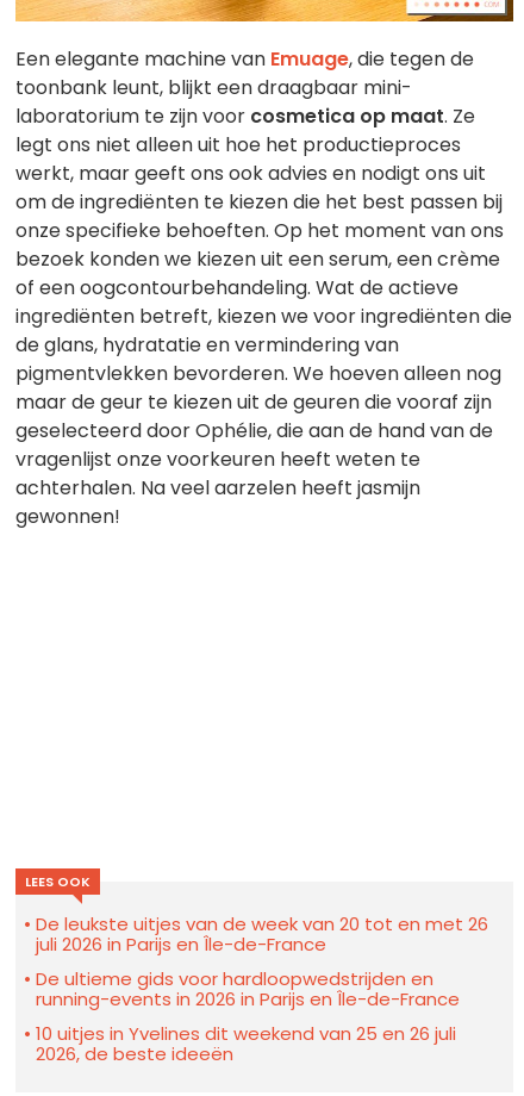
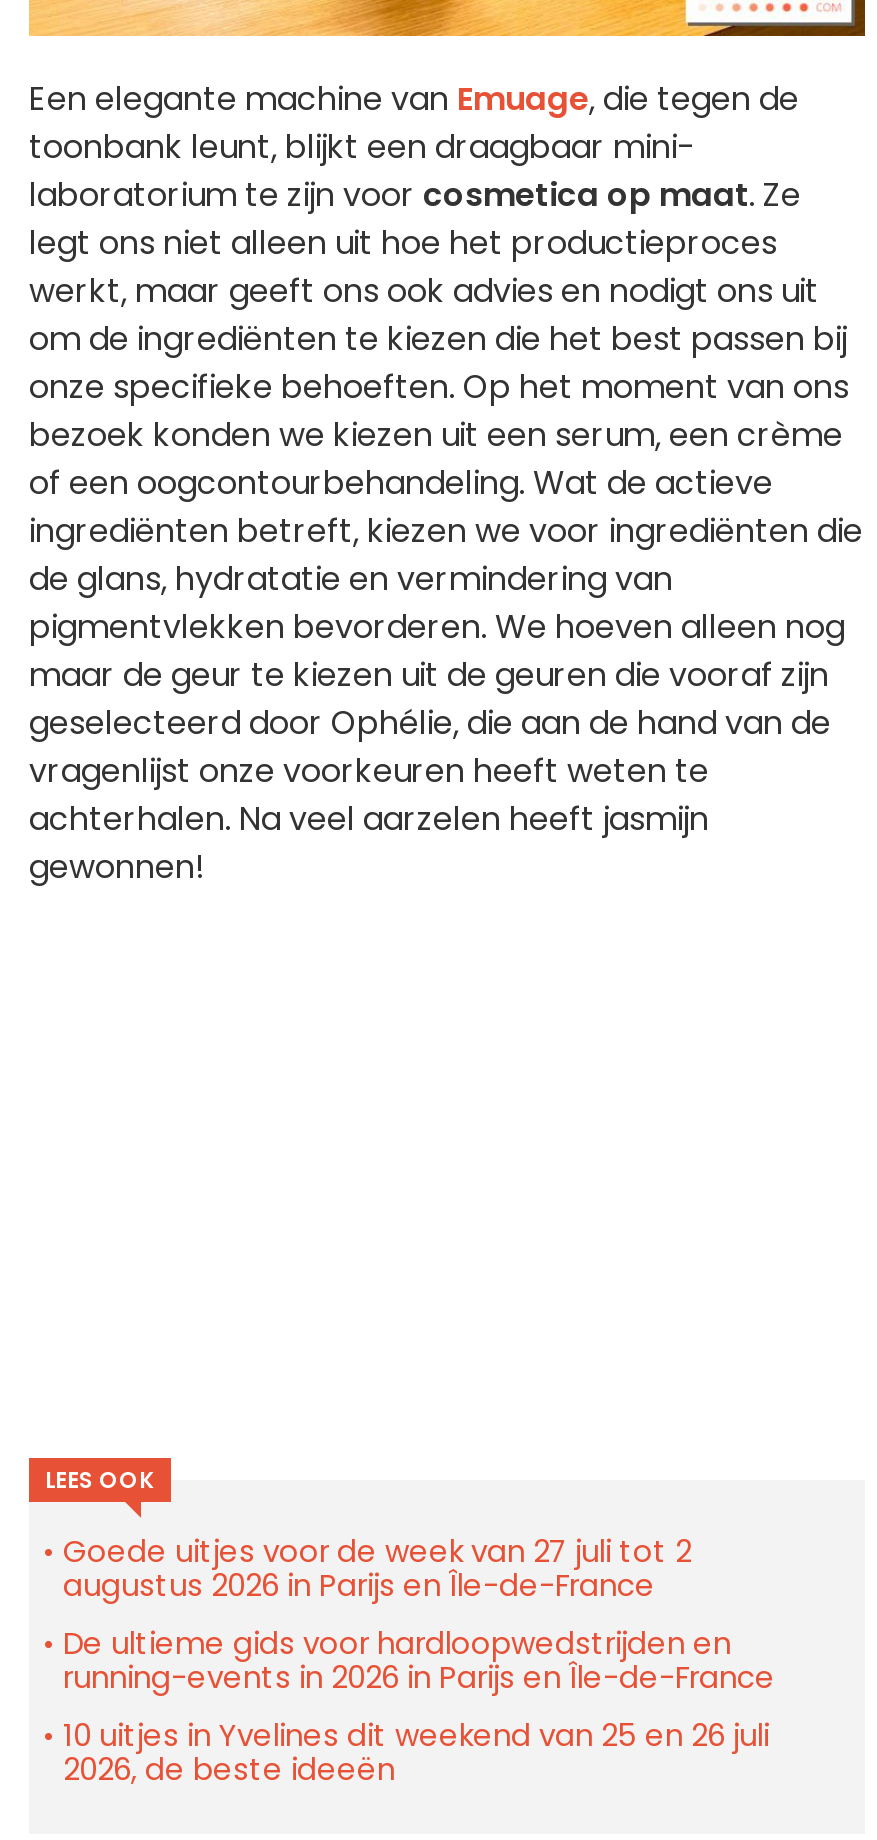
[36,911,488,956] De leukste uitjes van de week van 20 tot en met 26 | juli 2026 in Parijs en Île-de-France -> [63,1529,691,1605] Goede uitjes voor de week van 27 juli tot 2 | augustus 2026 in Parijs en Île-de-France

